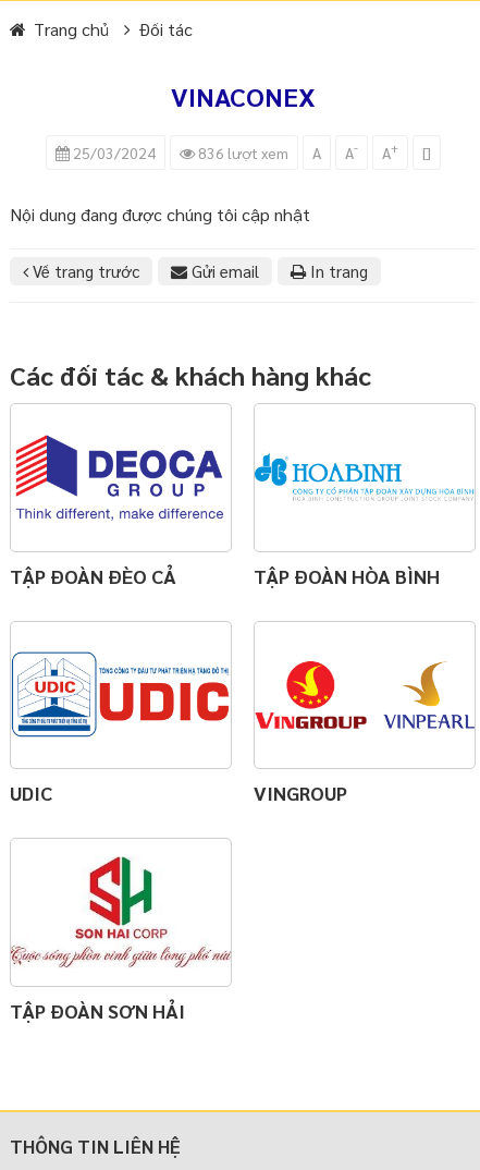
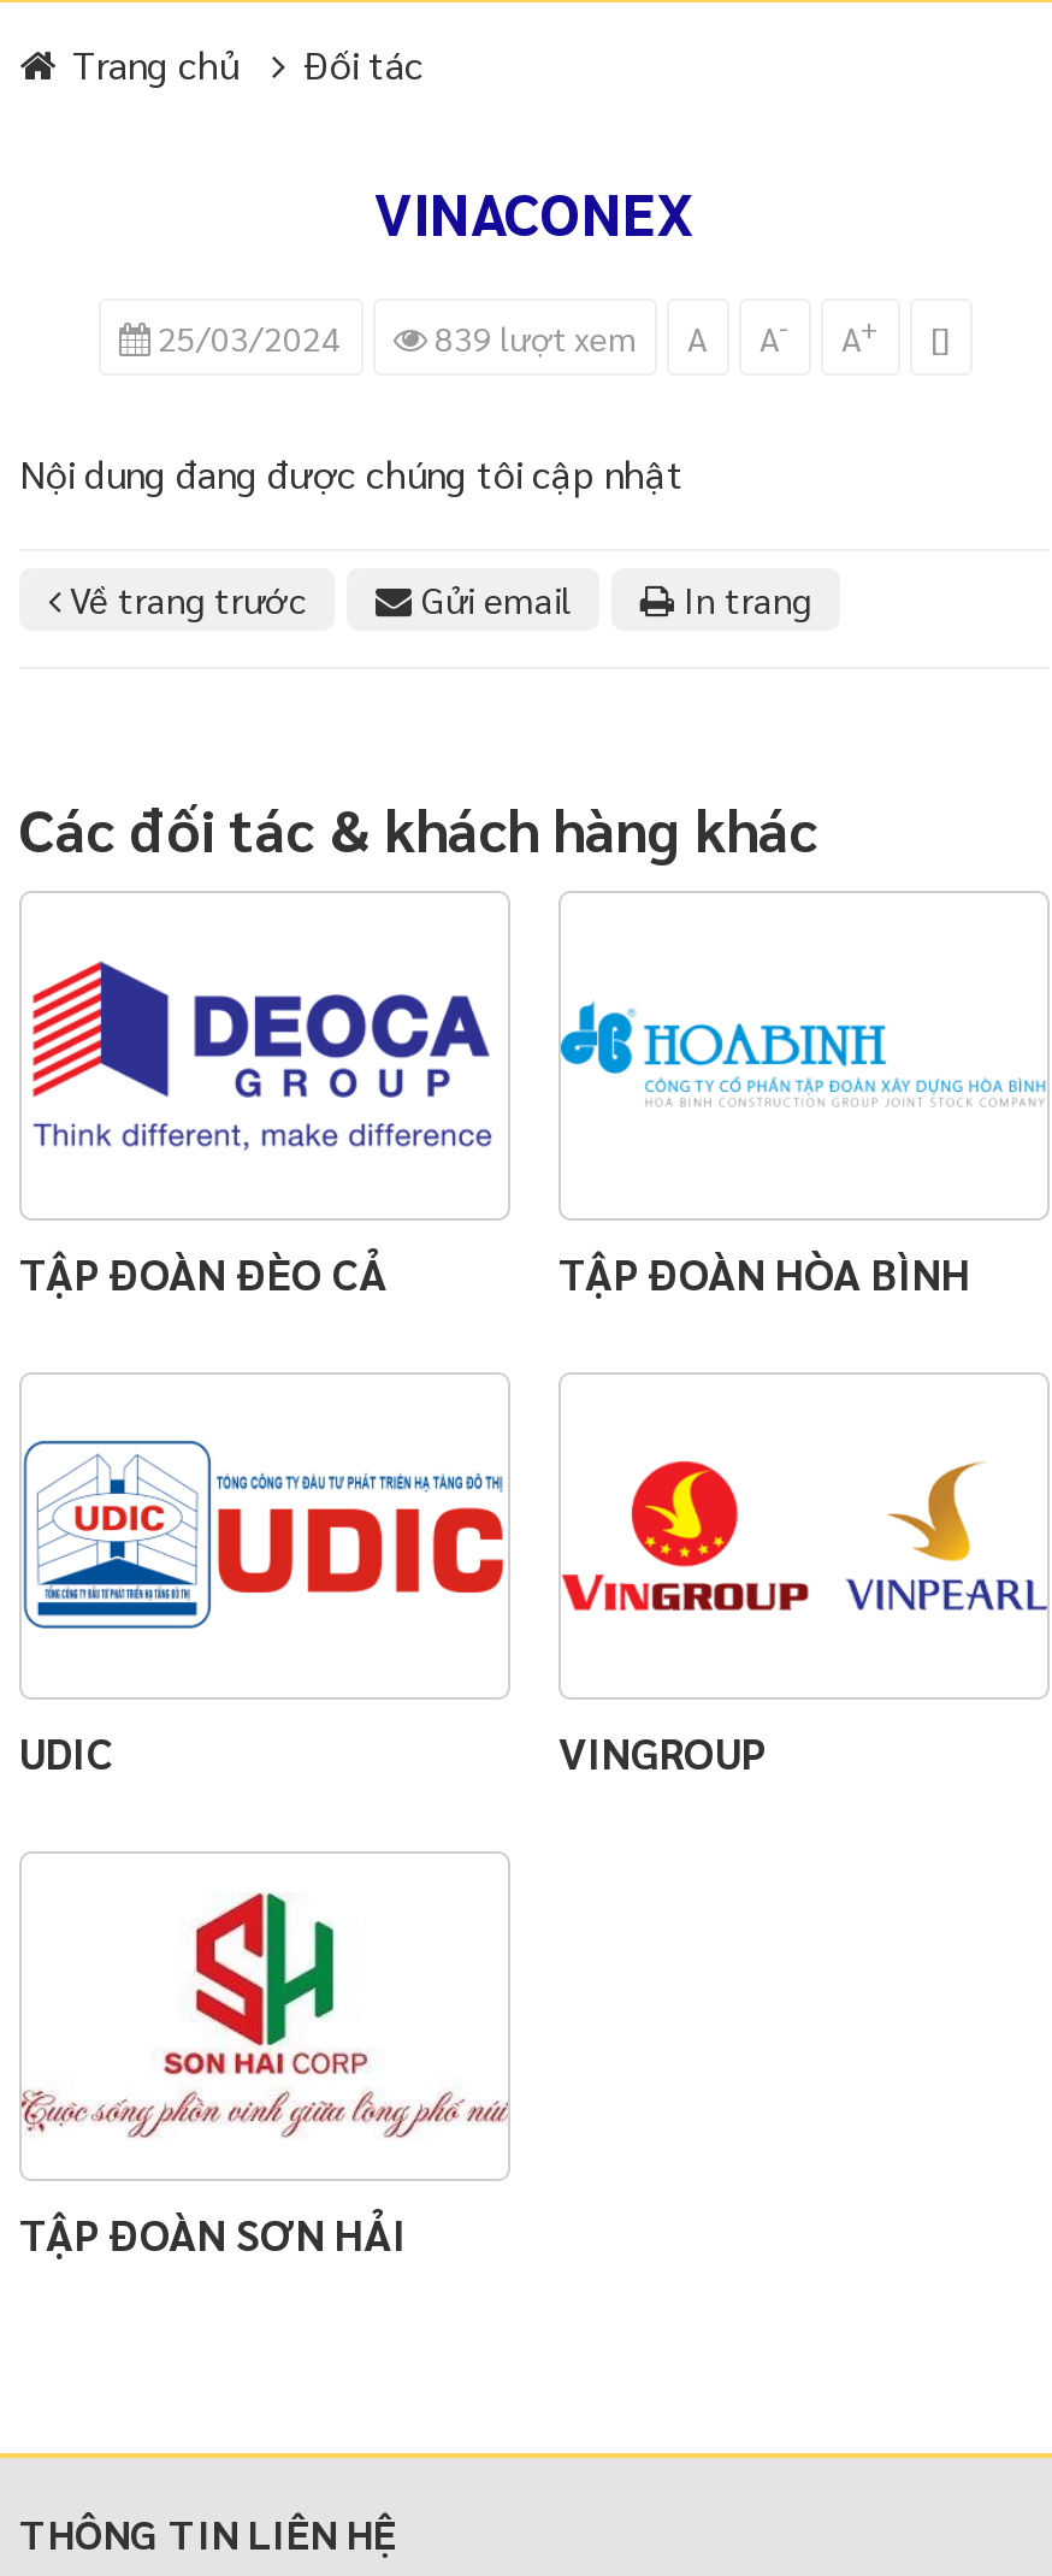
[194,143,288,162] 836 lượt xem -> [427,315,634,359] 839 lượt xem

